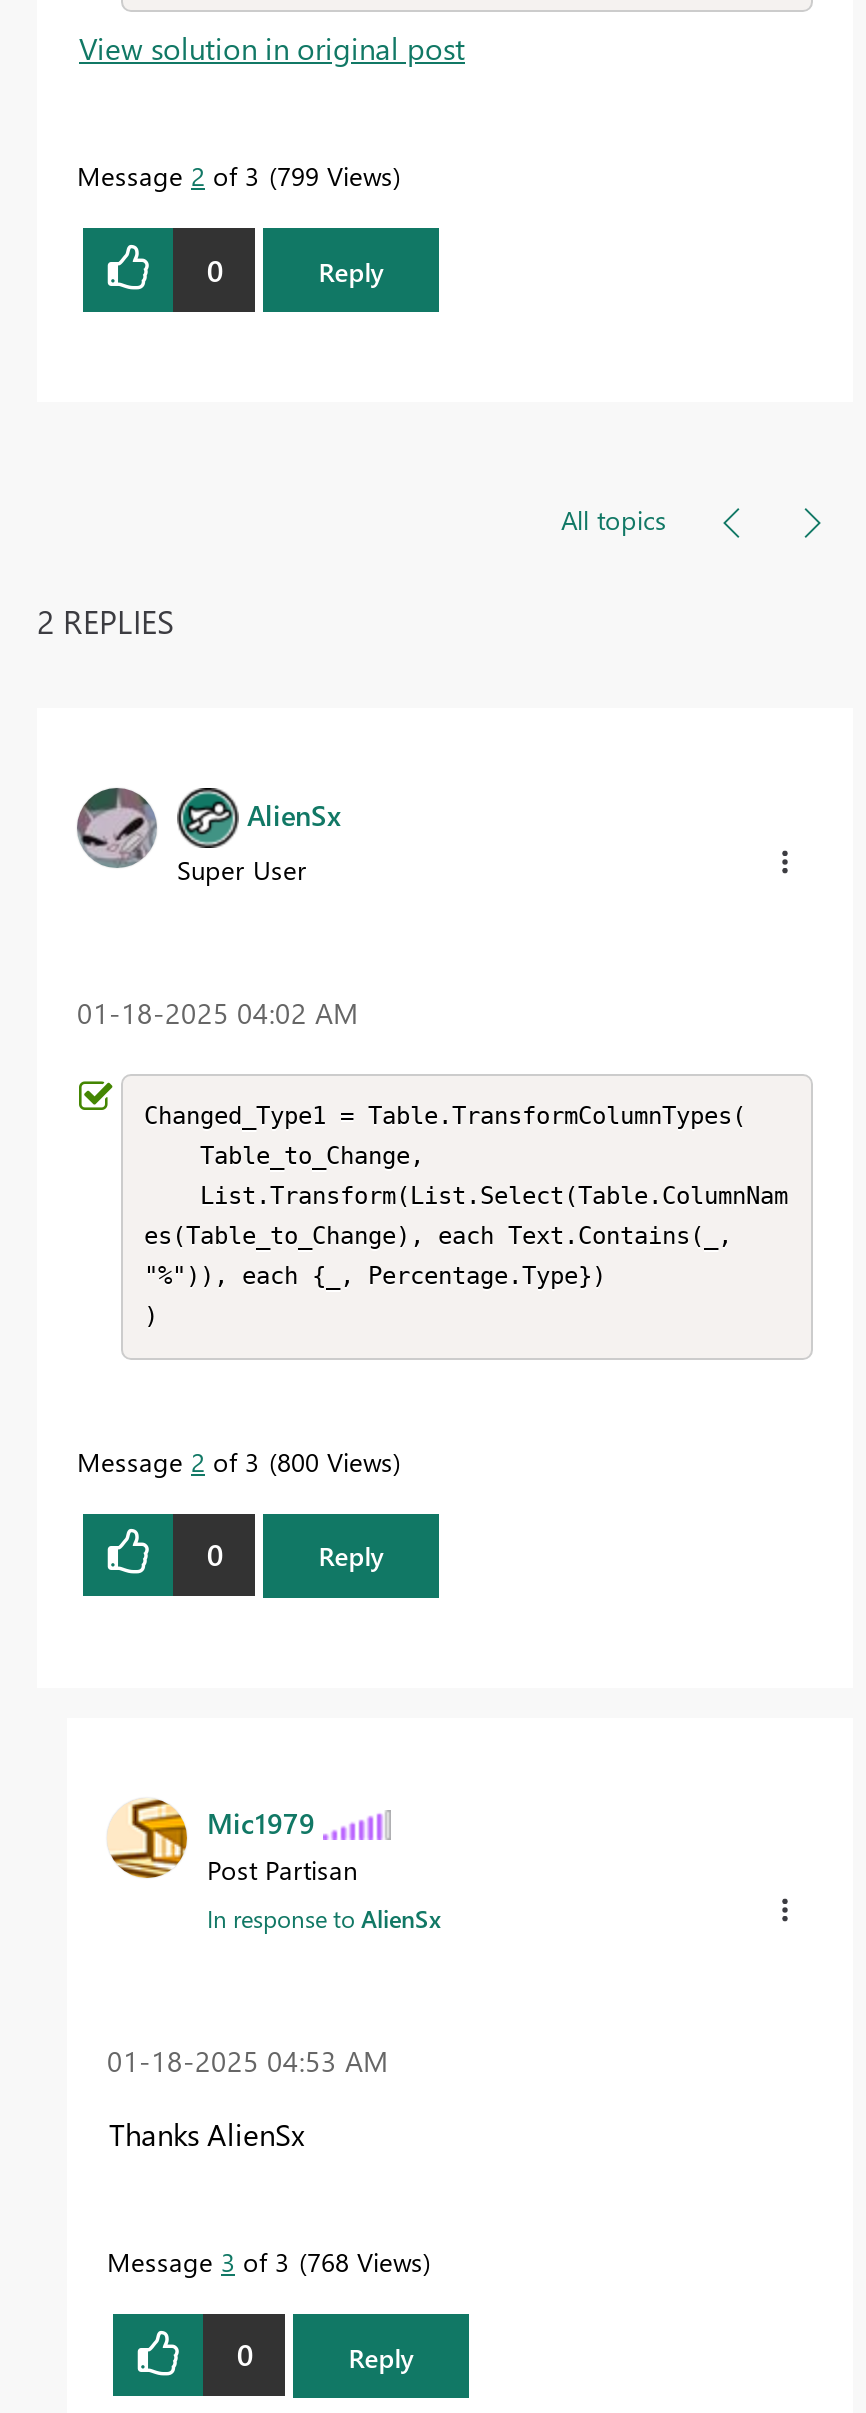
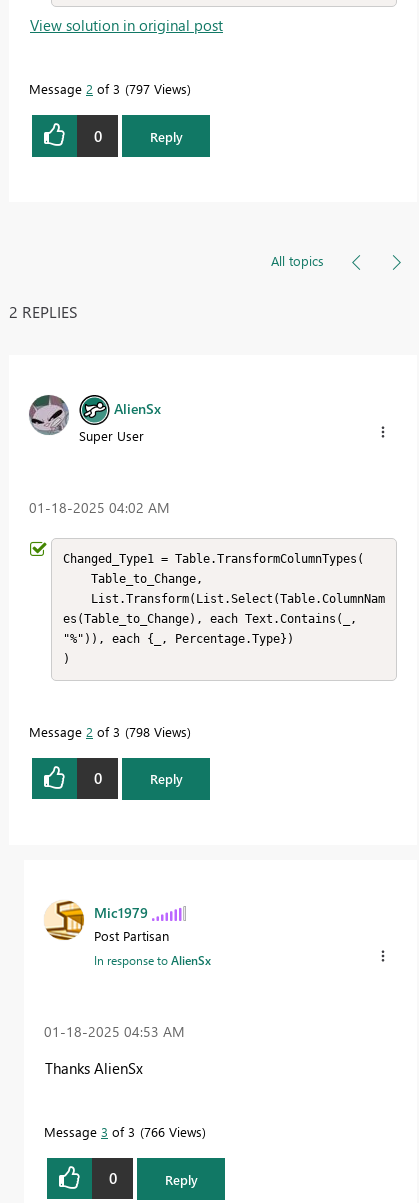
[77,158,393,192] Message 2 of 3 799 Views -> [29,80,187,97] Message 2 of 3 797 Views
[77,1443,393,1477] Message 2 of 3 800 Views -> [29,722,187,739] Message 2 of 3 798 Views
[107,2244,423,2278] Message 3 of 3 768 Views -> [44,1123,202,1140] Message 3 of 3 766 Views

